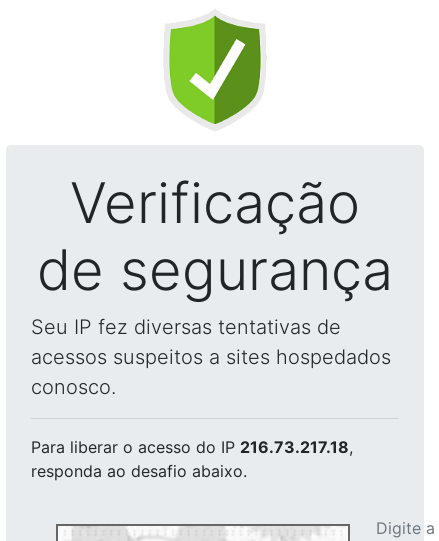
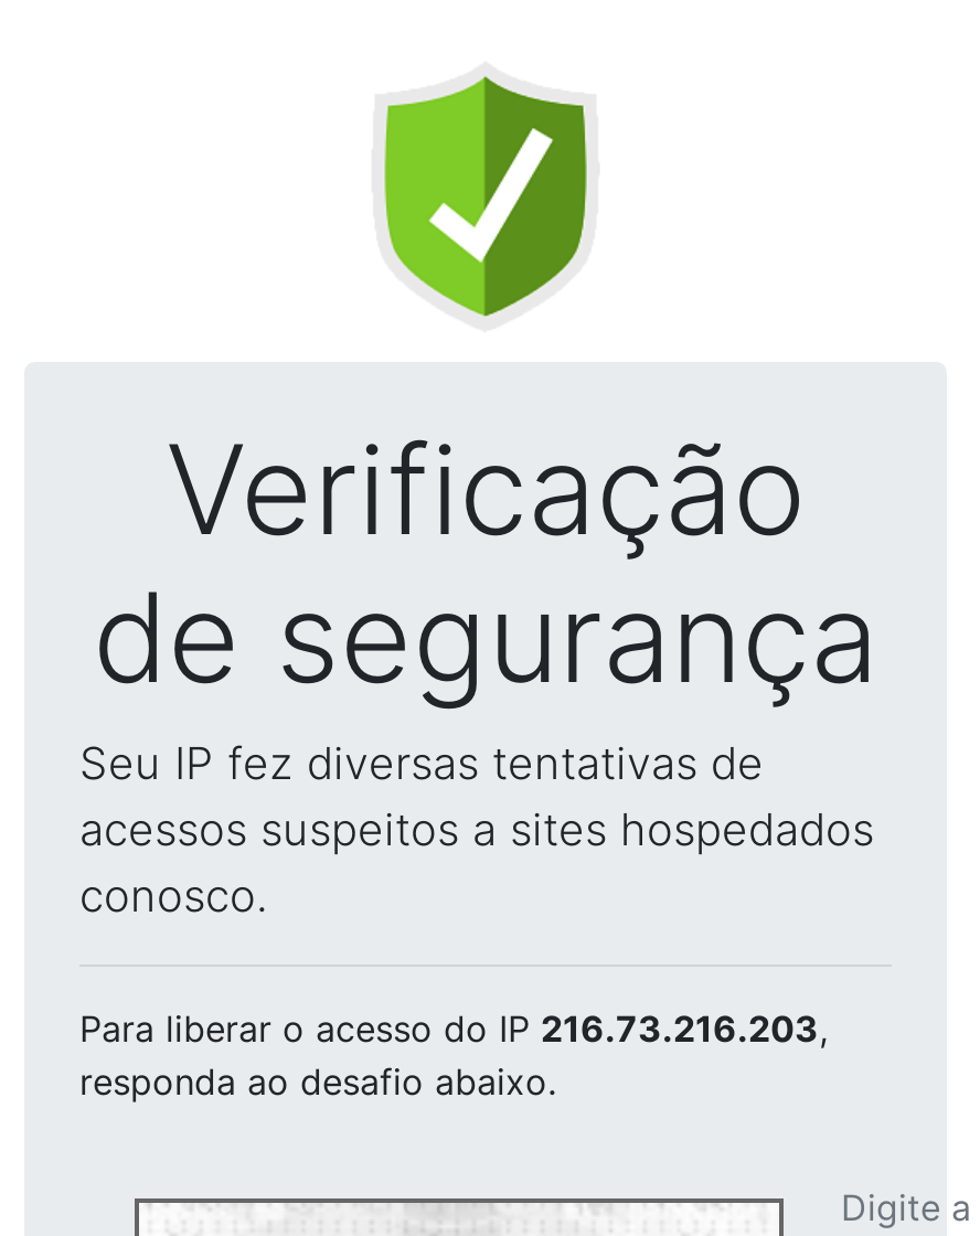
[31,437,353,457] Para liberar o acesso do IP 216.73.217.18, -> [79,1006,828,1051] Para liberar o acesso do IP 216.73.216.203,

